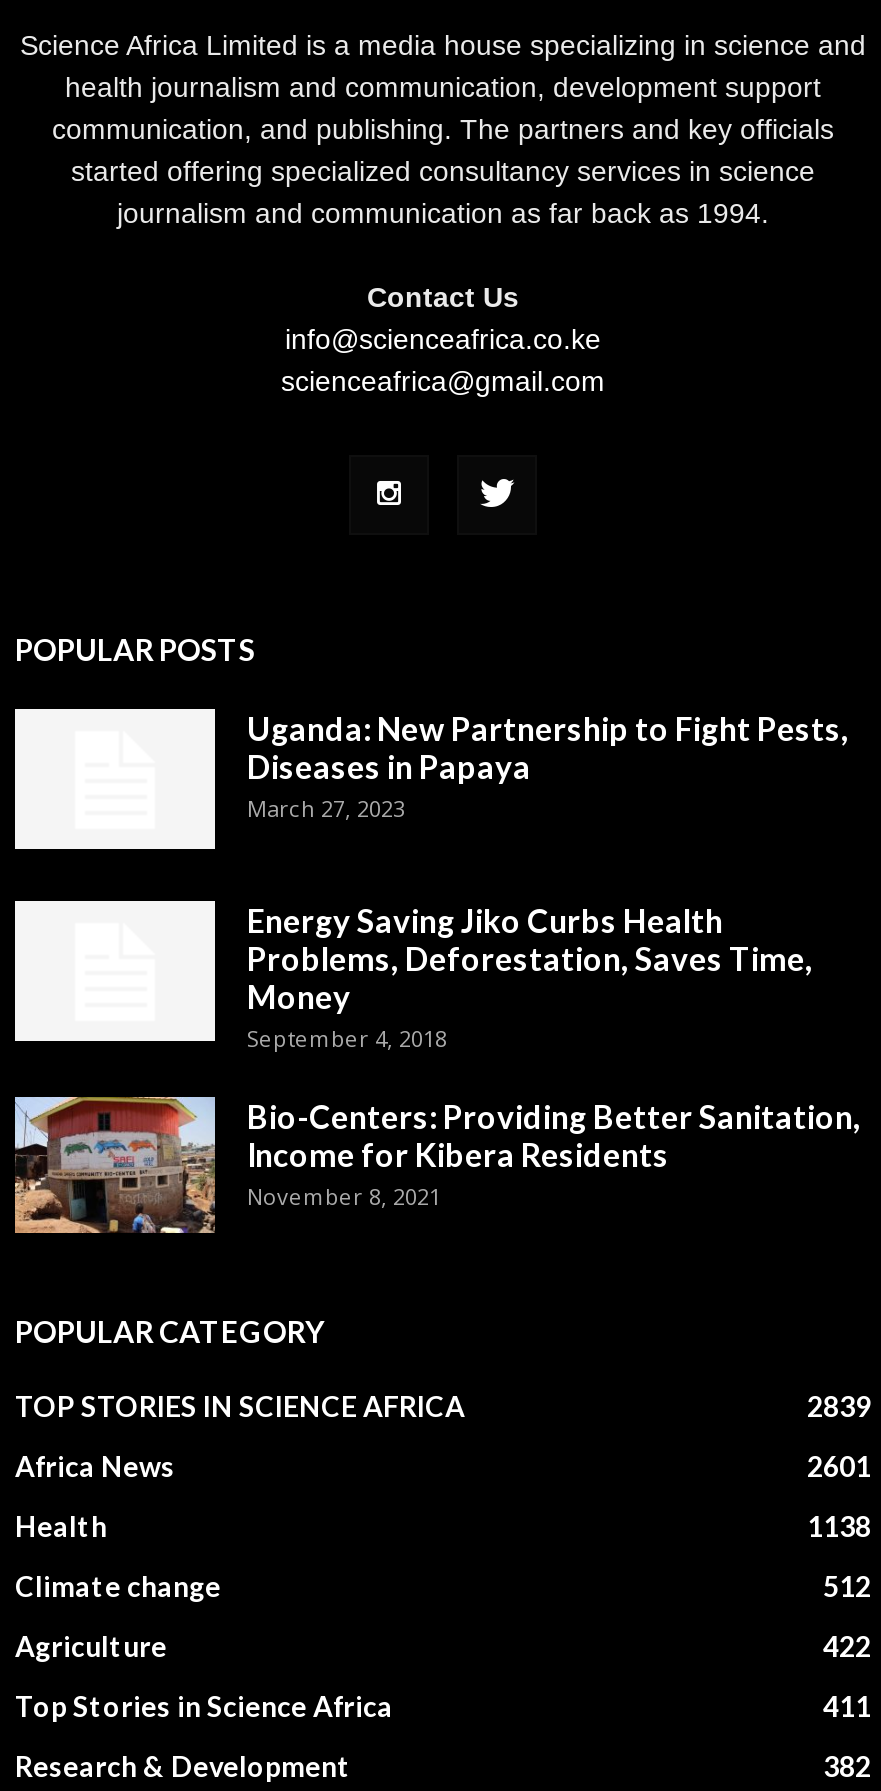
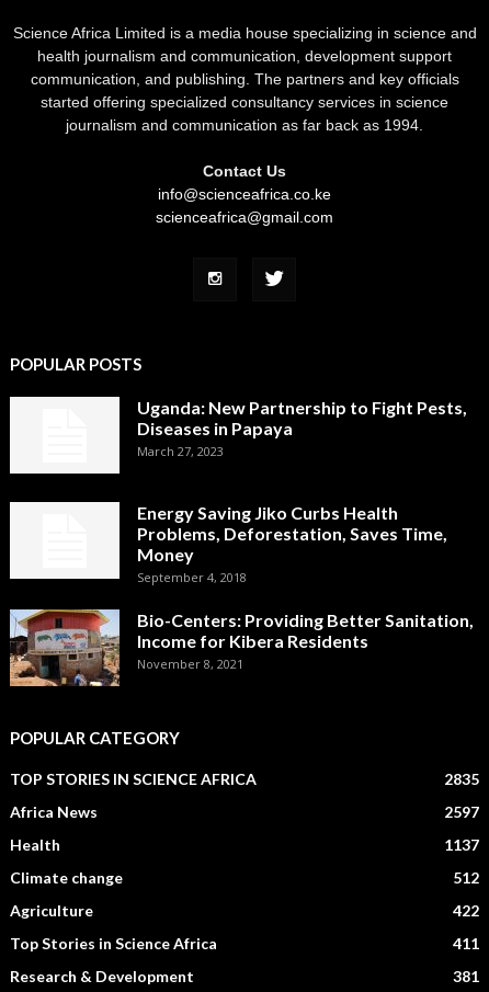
[807,1388,871,1422] 2839 -> [444,769,479,788] 2835
[807,1448,871,1482] 2601 -> [444,802,479,821] 2597
[807,1508,871,1542] 1138 -> [444,835,479,853] 1137
[823,1748,871,1782] 382 -> [453,966,479,985] 381

